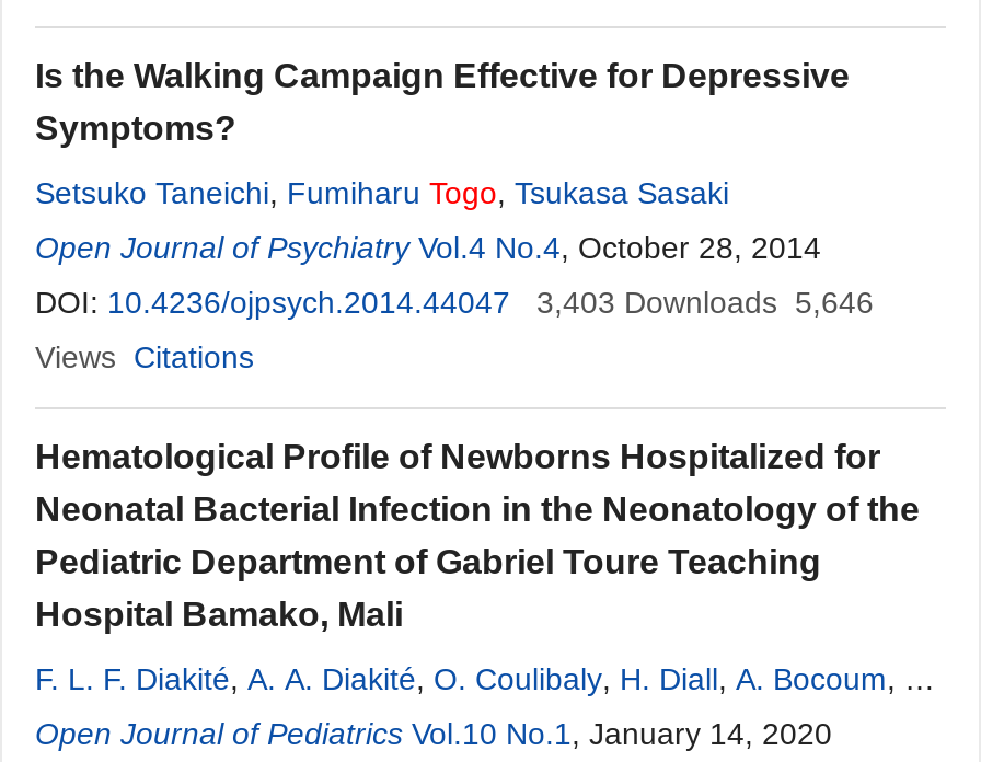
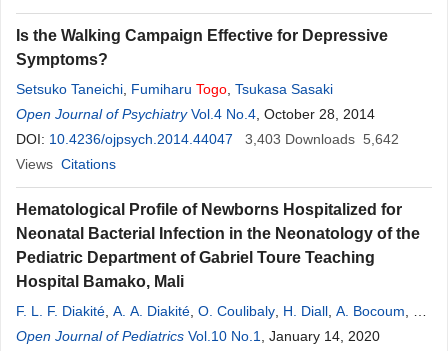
[35,285,874,320] DOI: 10.4236/ojpsych.2014.44047 3,403 Downloads 5,646 -> [16,131,399,147] DOI: 10.4236/ojpsych.2014.44047 3,403 Downloads 5,642

